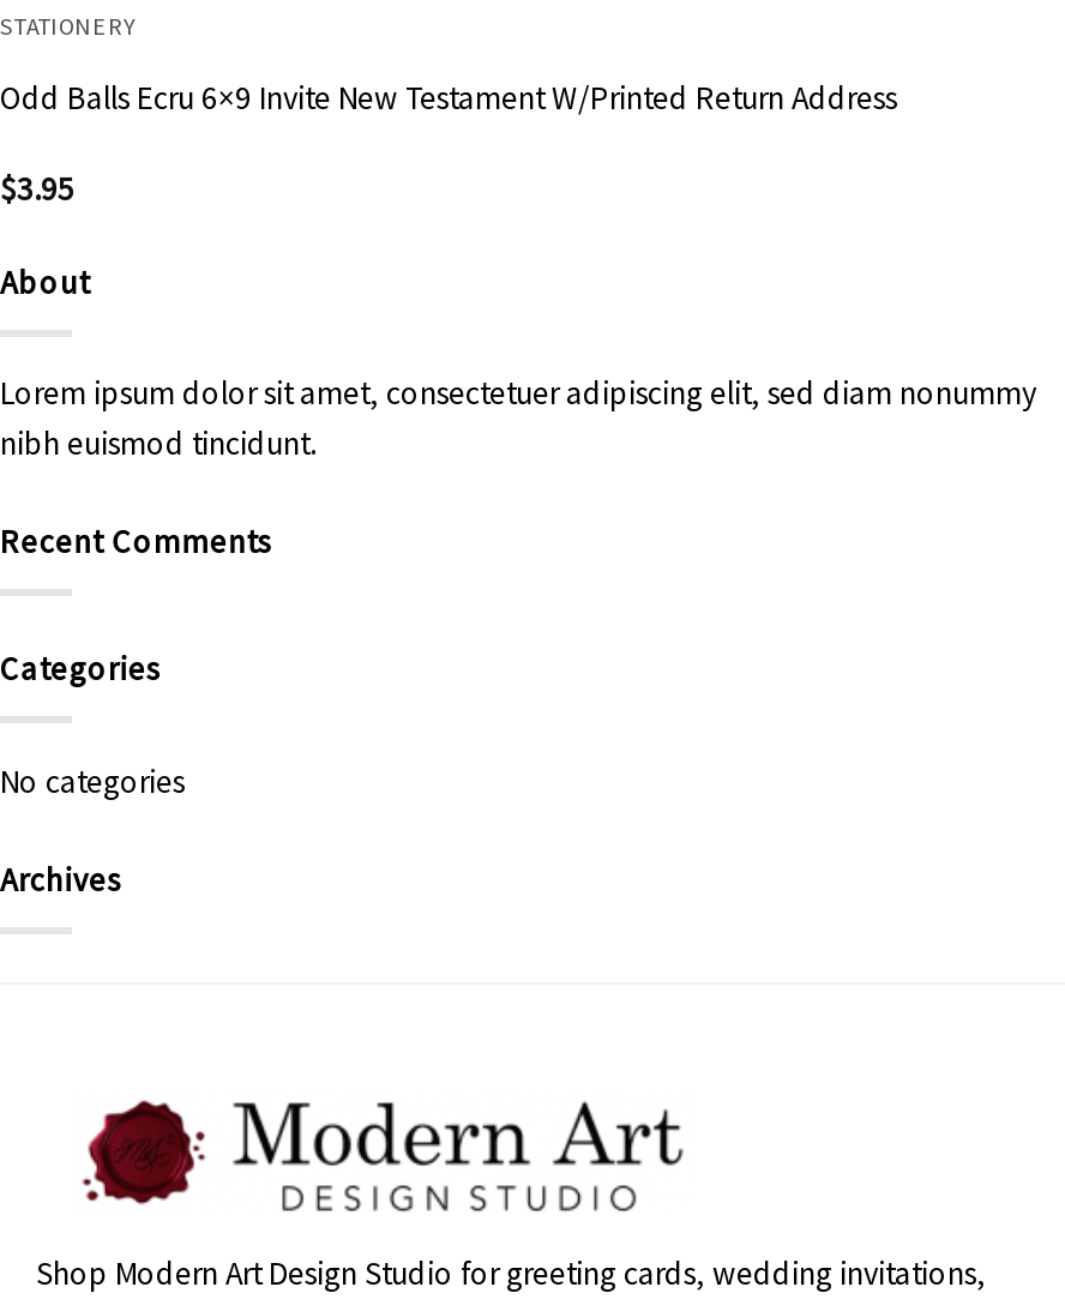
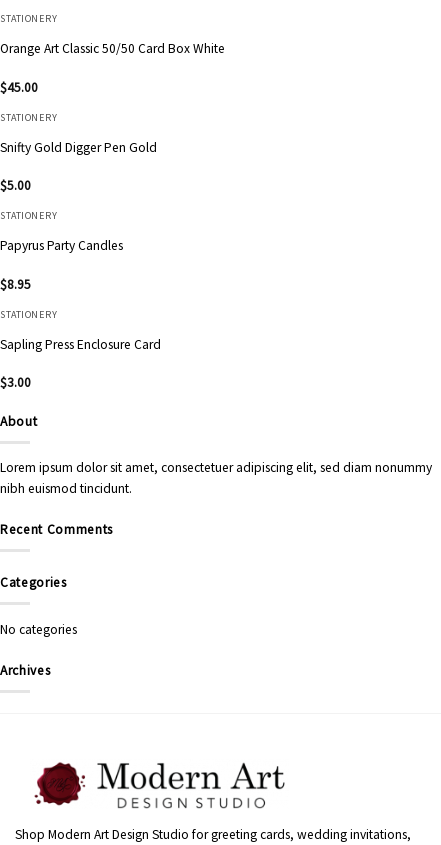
[0,78,897,211] Odd Balls Ecru 6×9 Invite New Testament W/Printed Return Address | $3.95 -> [0,40,225,391] Orange Art Classic 50/50 Card Box White | $45.00 | STATIONERY | Snifty Gold Digger Pen Gold | $5.00 | STATIONERY | Papyrus Party Candles | $8.95 | STATIONERY | Sapling Press Enclosure Card | $3.00

